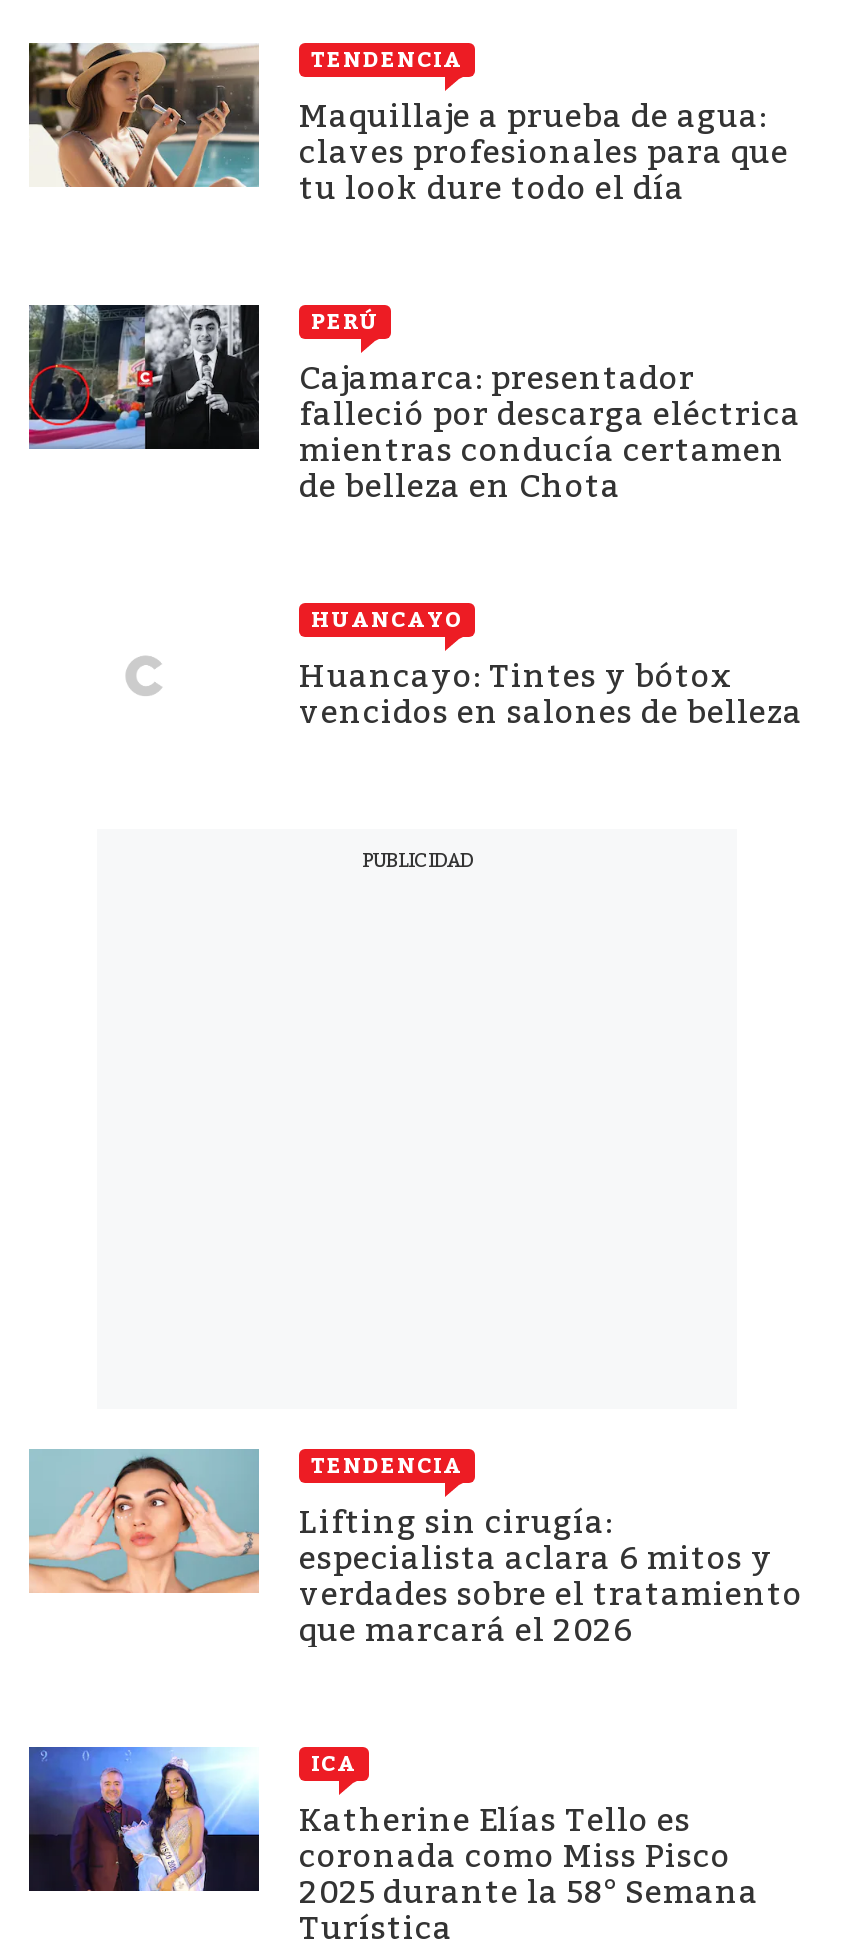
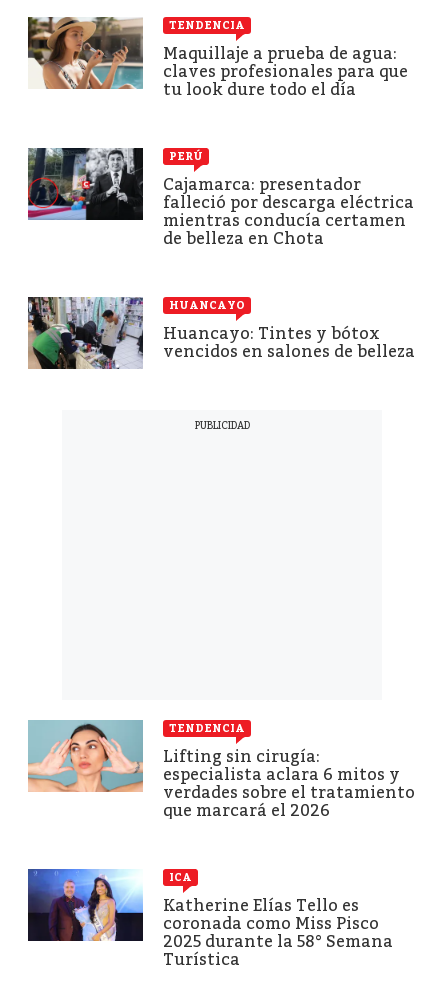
none -> [27,296,144,370] [image]

